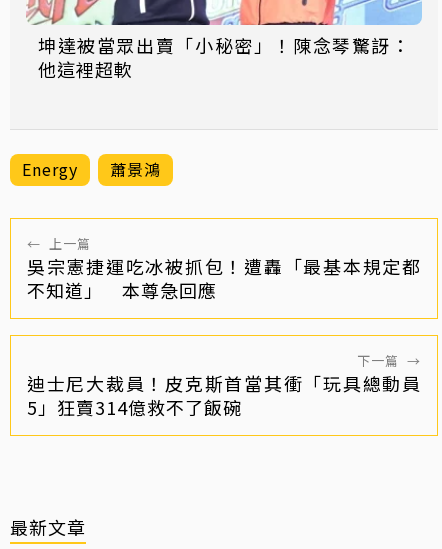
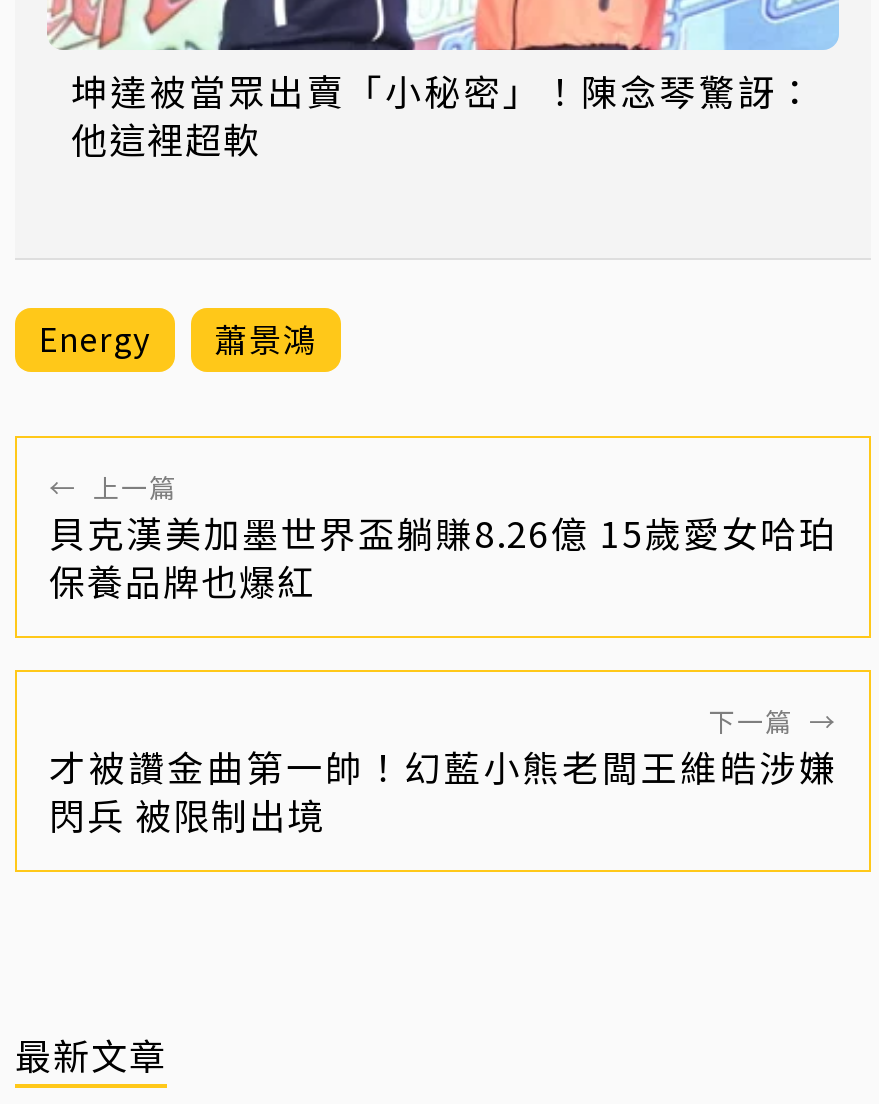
[27,253,421,303] 吳宗憲捷運吃冰被抓包！遭轟「最基本規定都 | 不知道」 本尊急回應 -> [49,506,837,606] 貝克漢美加墨世界盃躺賺8.26億 15歲愛女哈珀 | 保養品牌也爆紅
[27,370,421,420] 迪士尼大裁員！皮克斯首當其衝「玩具總動員 | 5」狂賣314億救不了飯碗 -> [49,740,837,840] 才被讚金曲第一帥！幻藍小熊老闆王維皓涉嫌 | 閃兵 被限制出境

